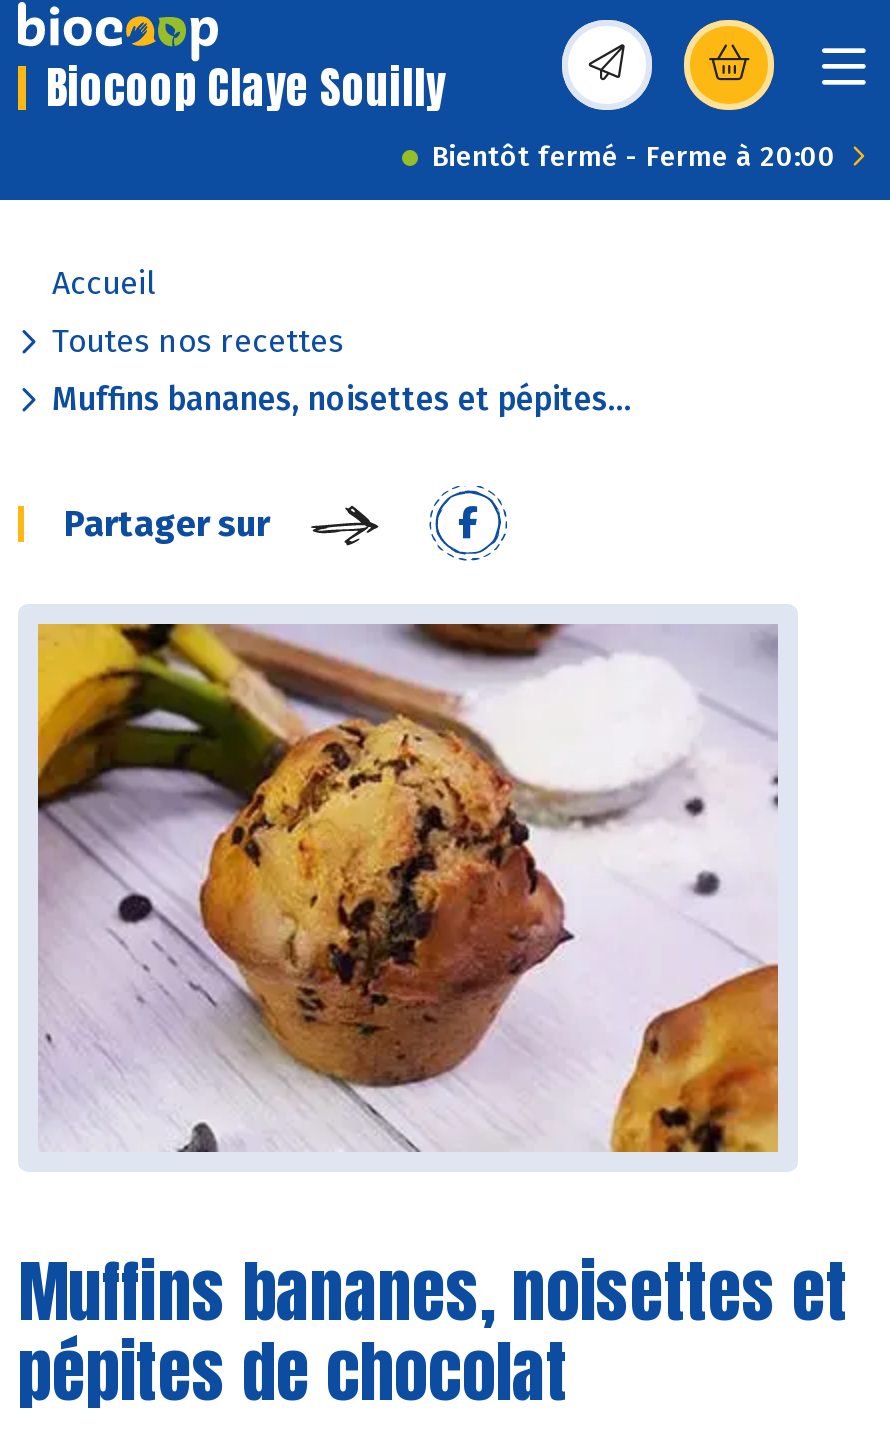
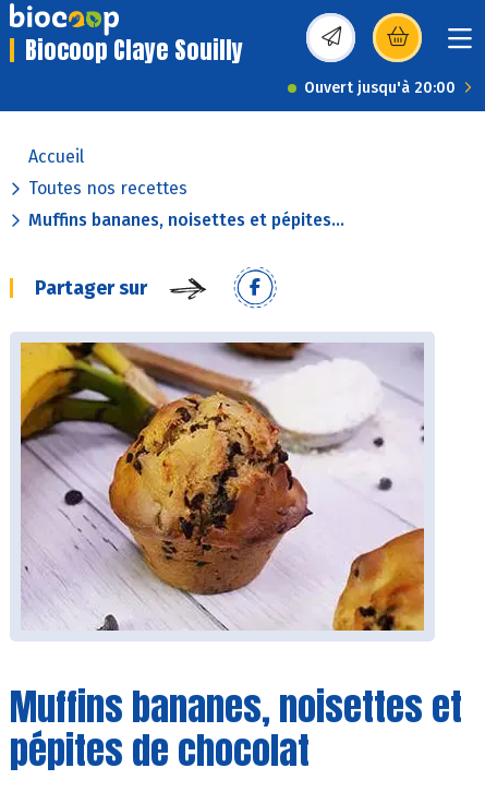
[432,140,836,174] Bientôt fermé - Ferme à 20:00 -> [304,79,456,97] Ouvert jusqu'à 20:00

